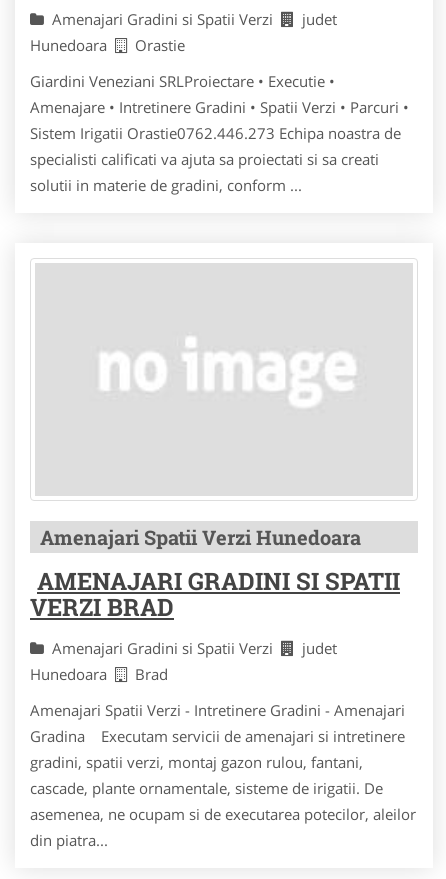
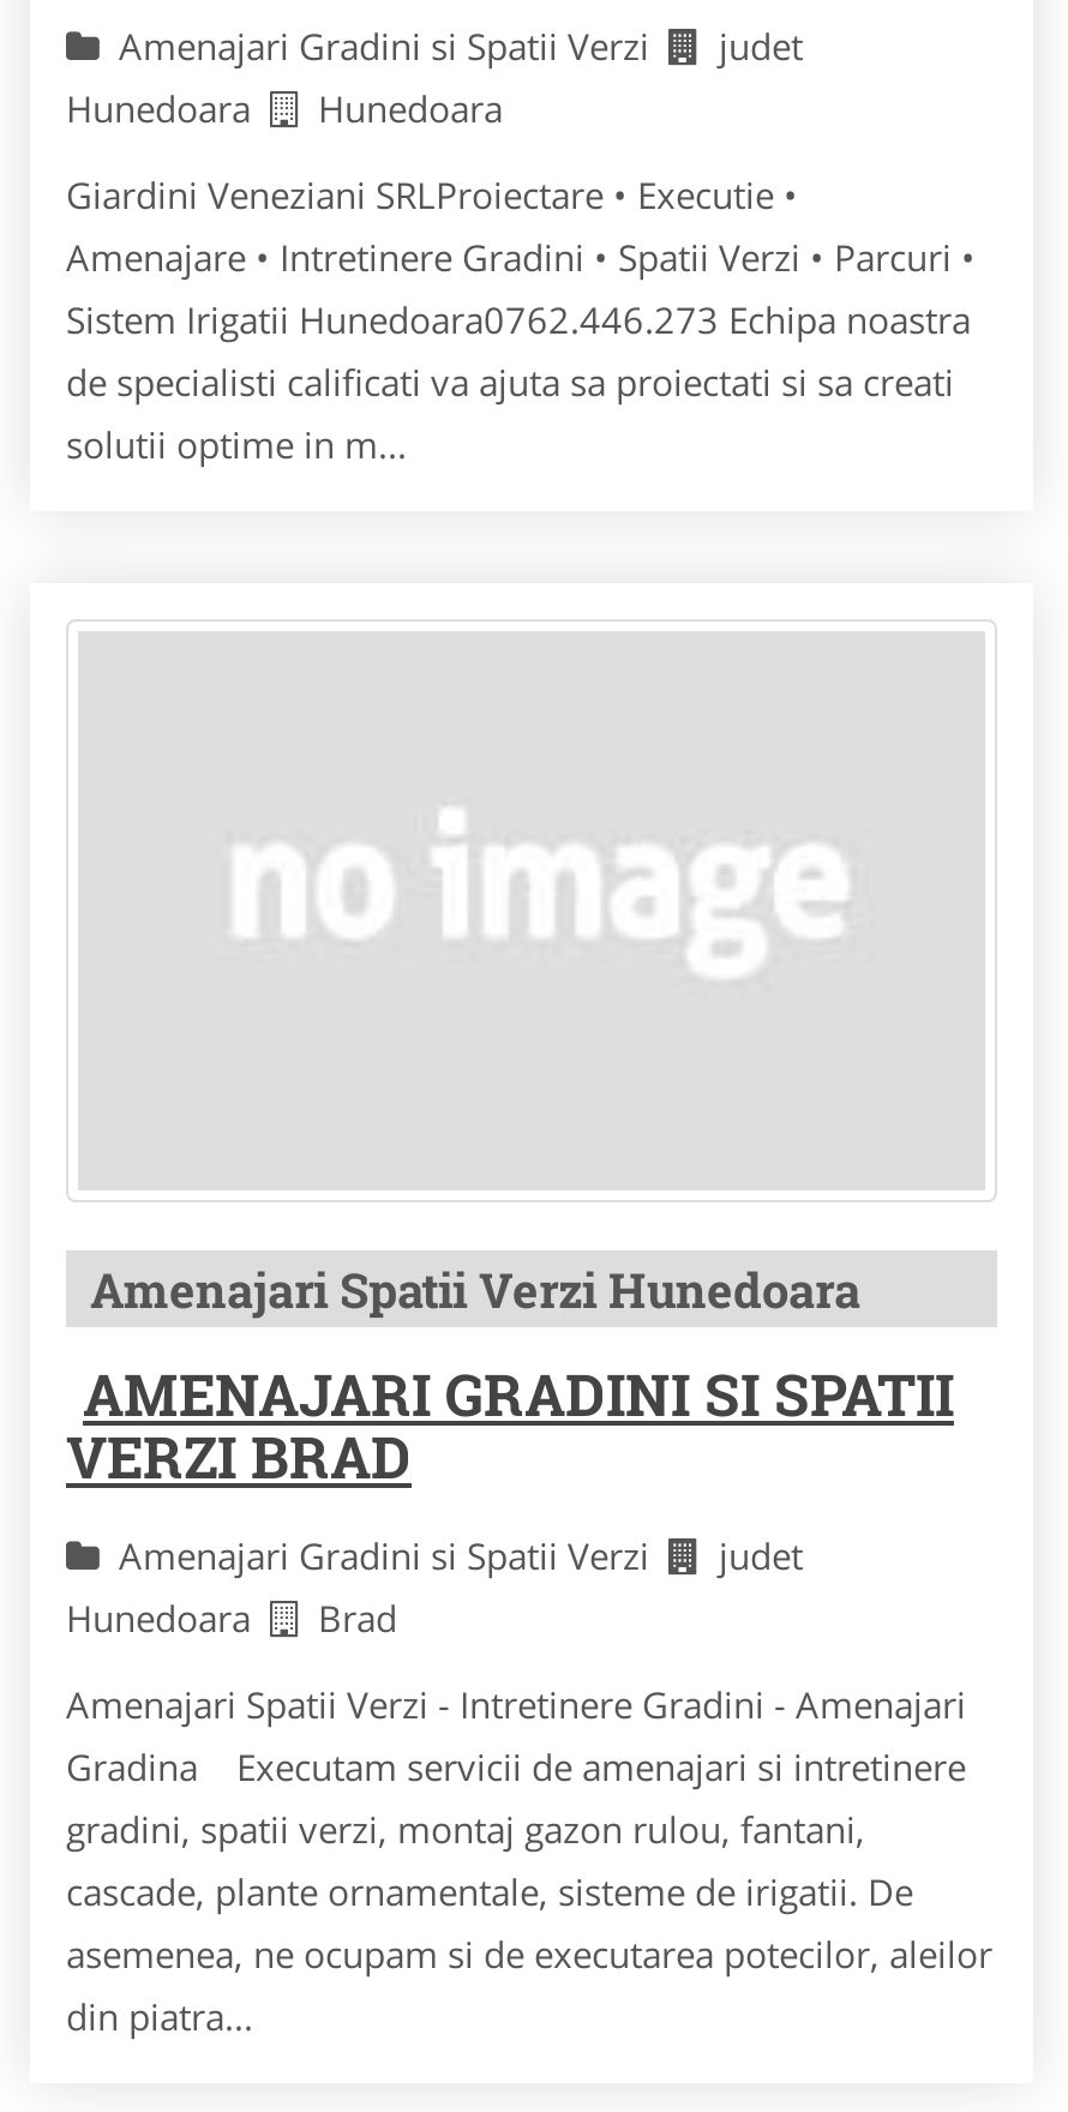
[135,35,185,55] Orastie -> [318,84,503,132] Hunedoara
[30,123,401,195] Sistem Irigatii Orastie0762.446.273 Echipa noastra de | specialisti calificati va ajuta sa proiectati si sa creati | solutii in materie de gradini, conform ... -> [66,295,971,468] Sistem Irigatii Hunedoara0762.446.273 Echipa noastra | de specialisti calificati va ajuta sa proiectati si sa creati | solutii optime in m...

